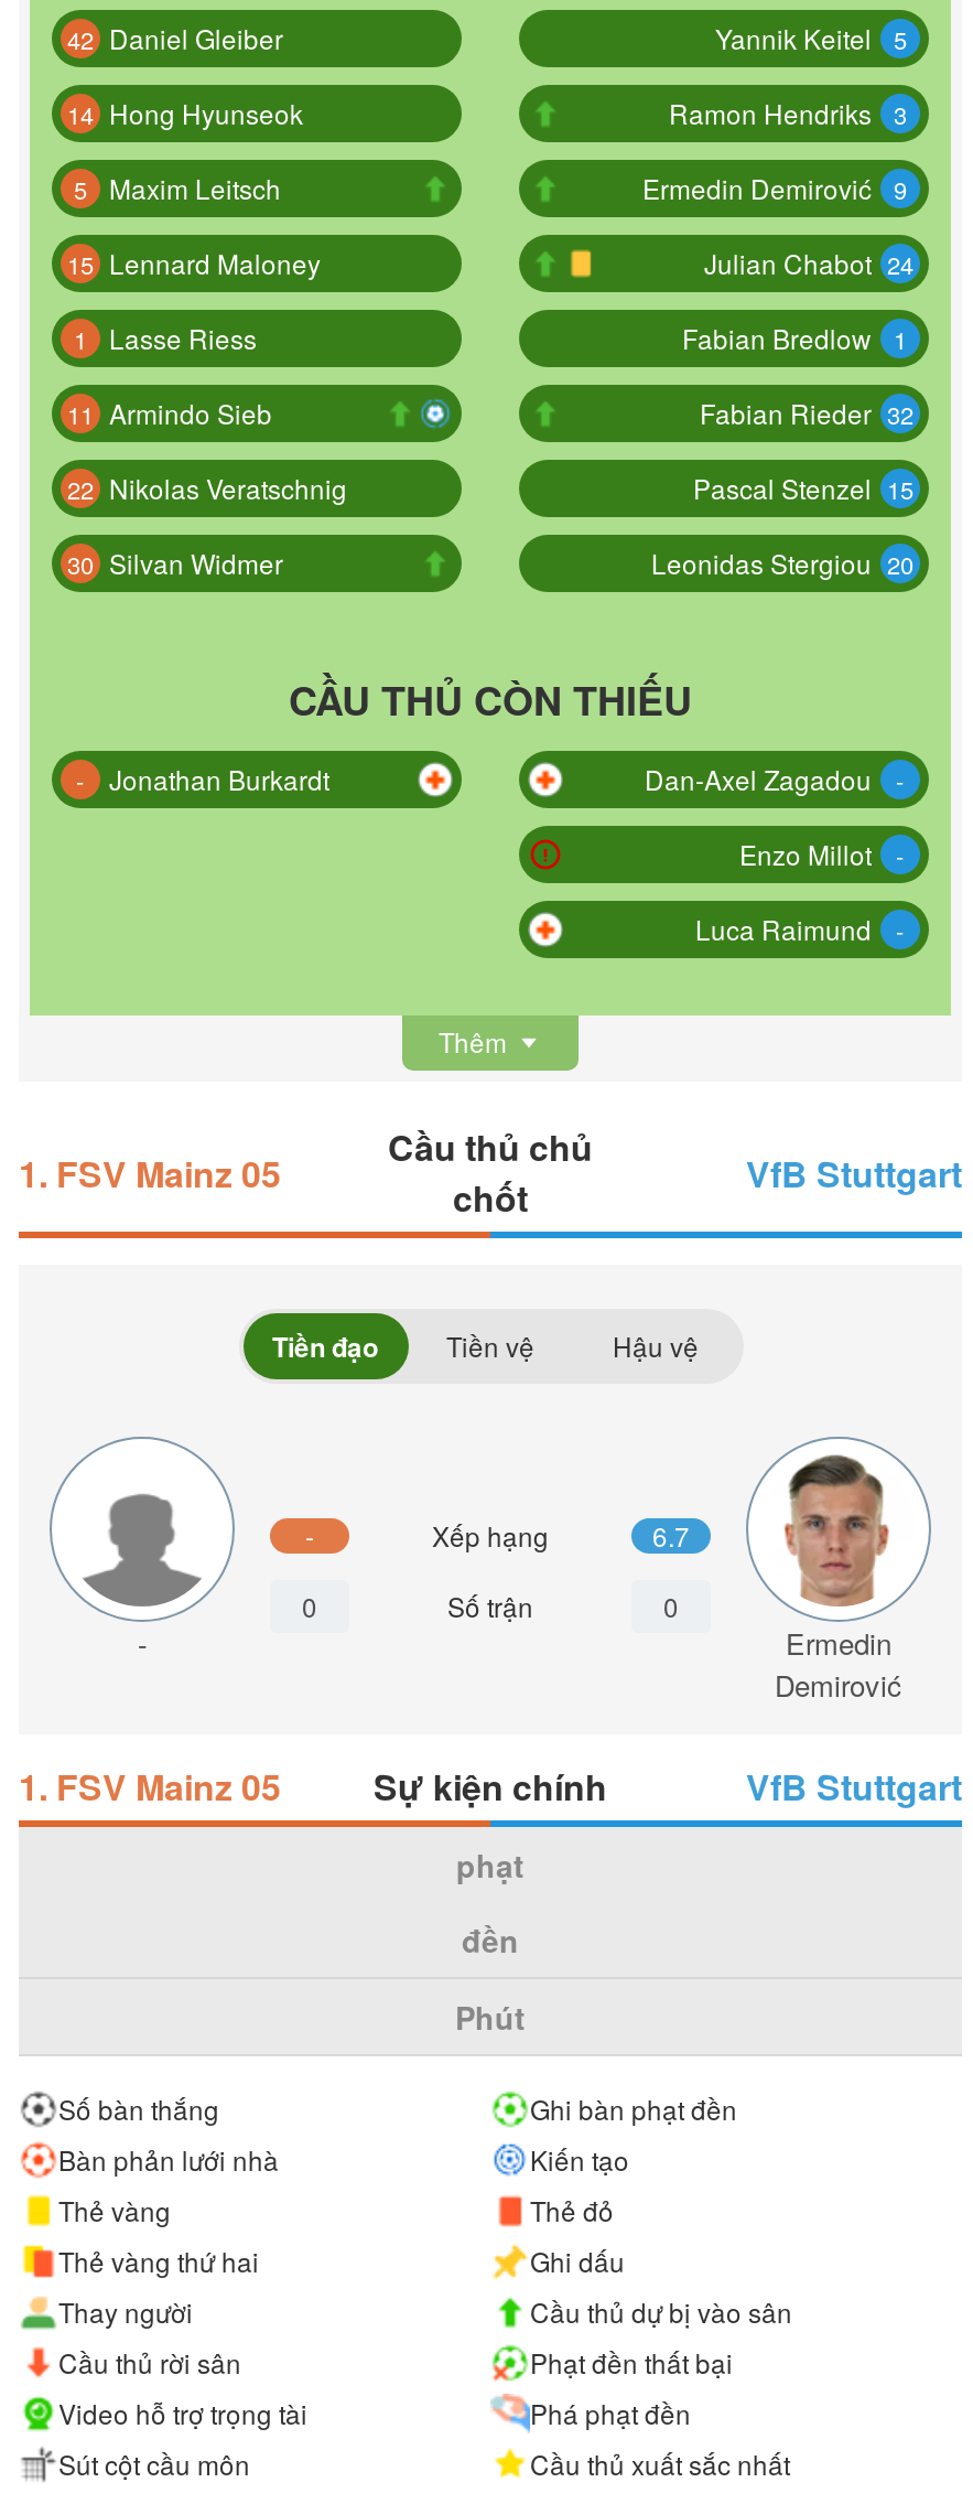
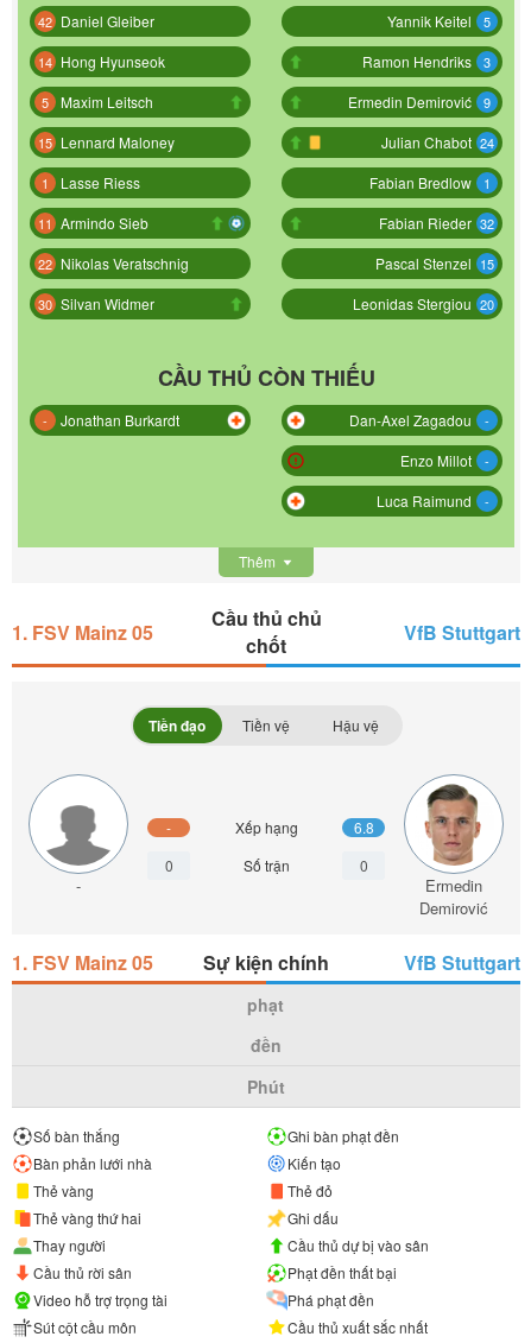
[652,1516,690,1554] 6.7 -> [353,817,374,837] 6.8

